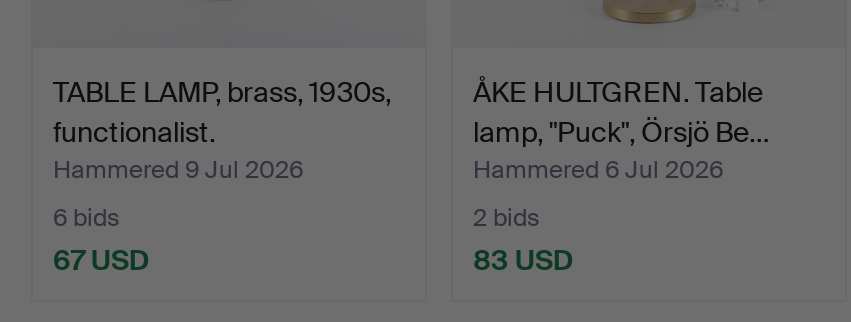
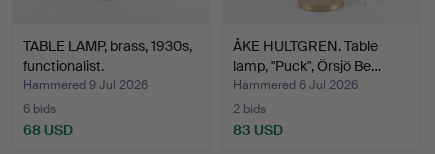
[53,241,149,277] 67 USD -> [23,121,73,139] 68 USD

